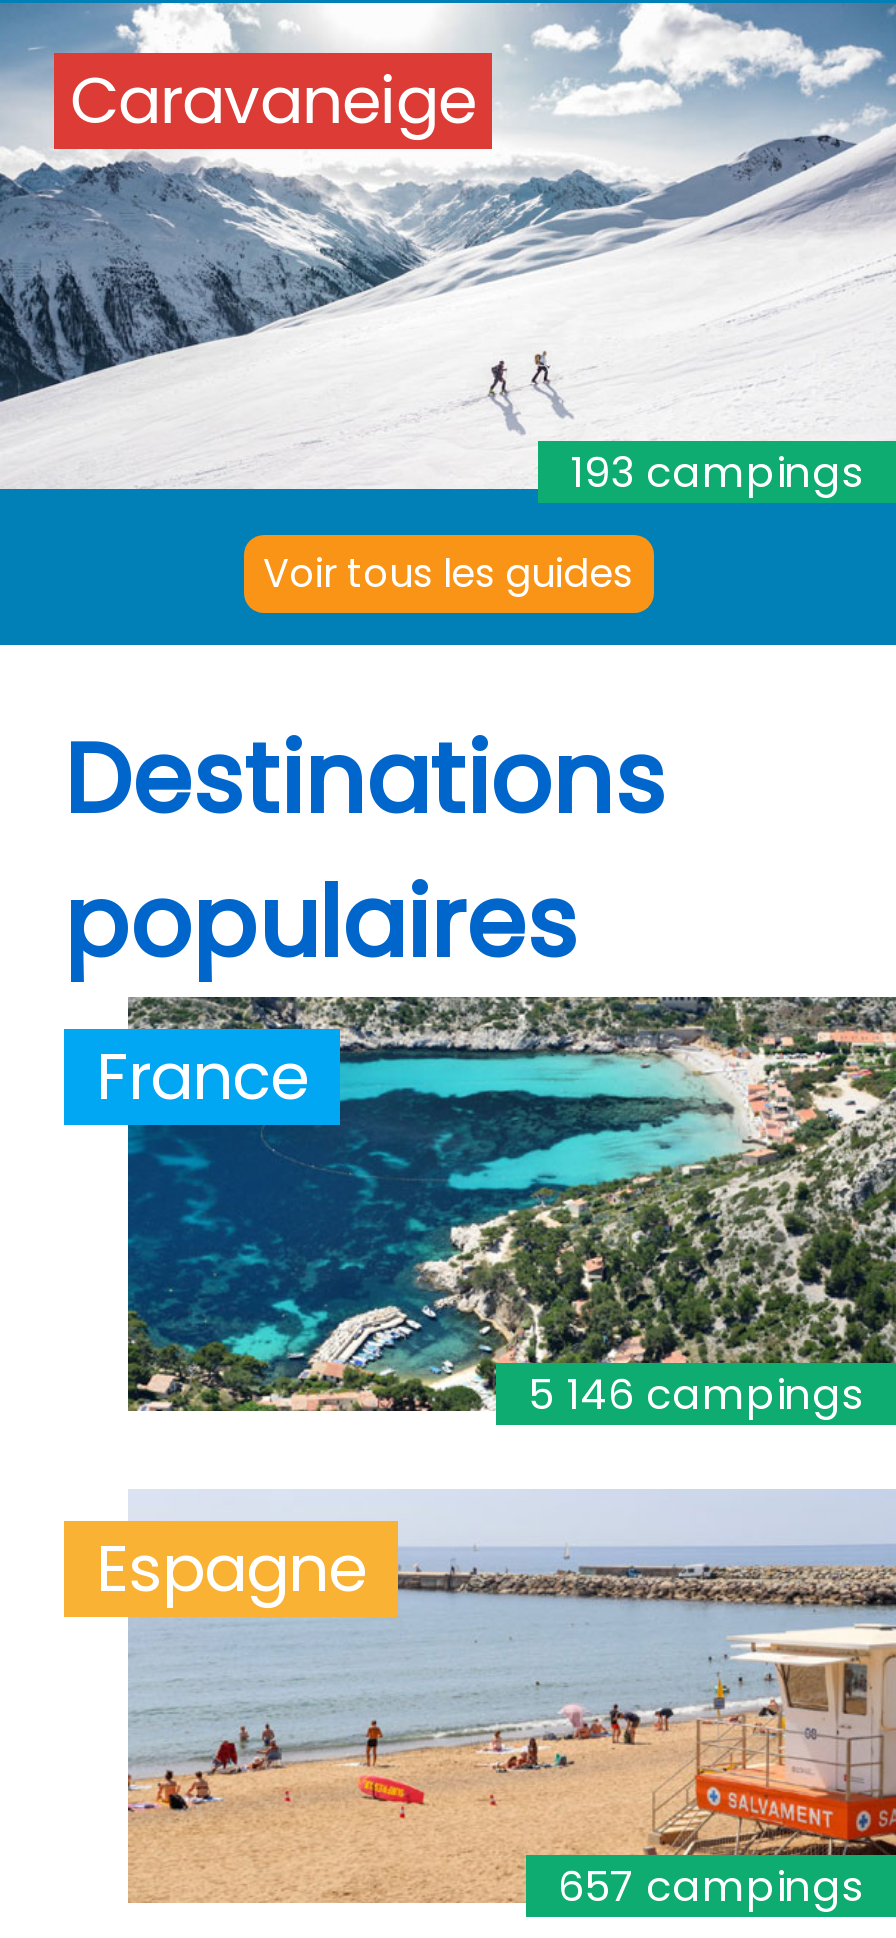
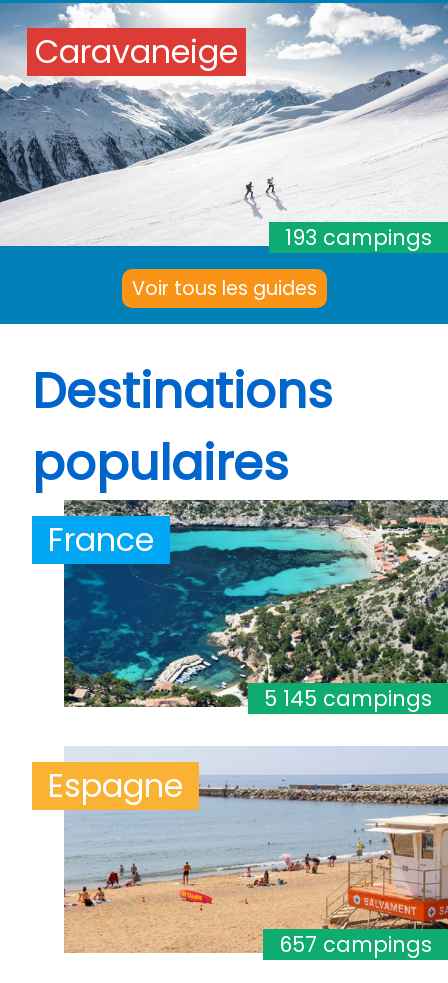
[528,1365,864,1423] 5 146 campings -> [264,684,432,713] 5 145 campings

